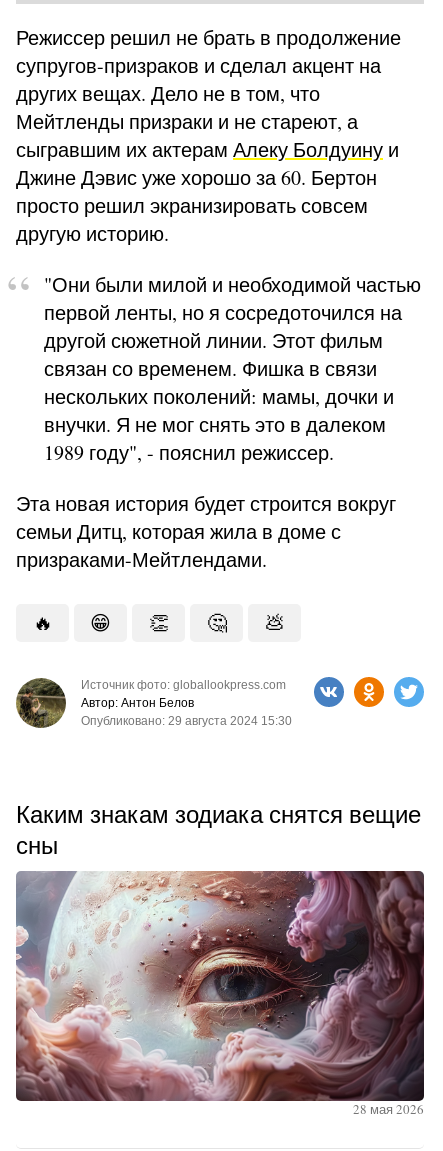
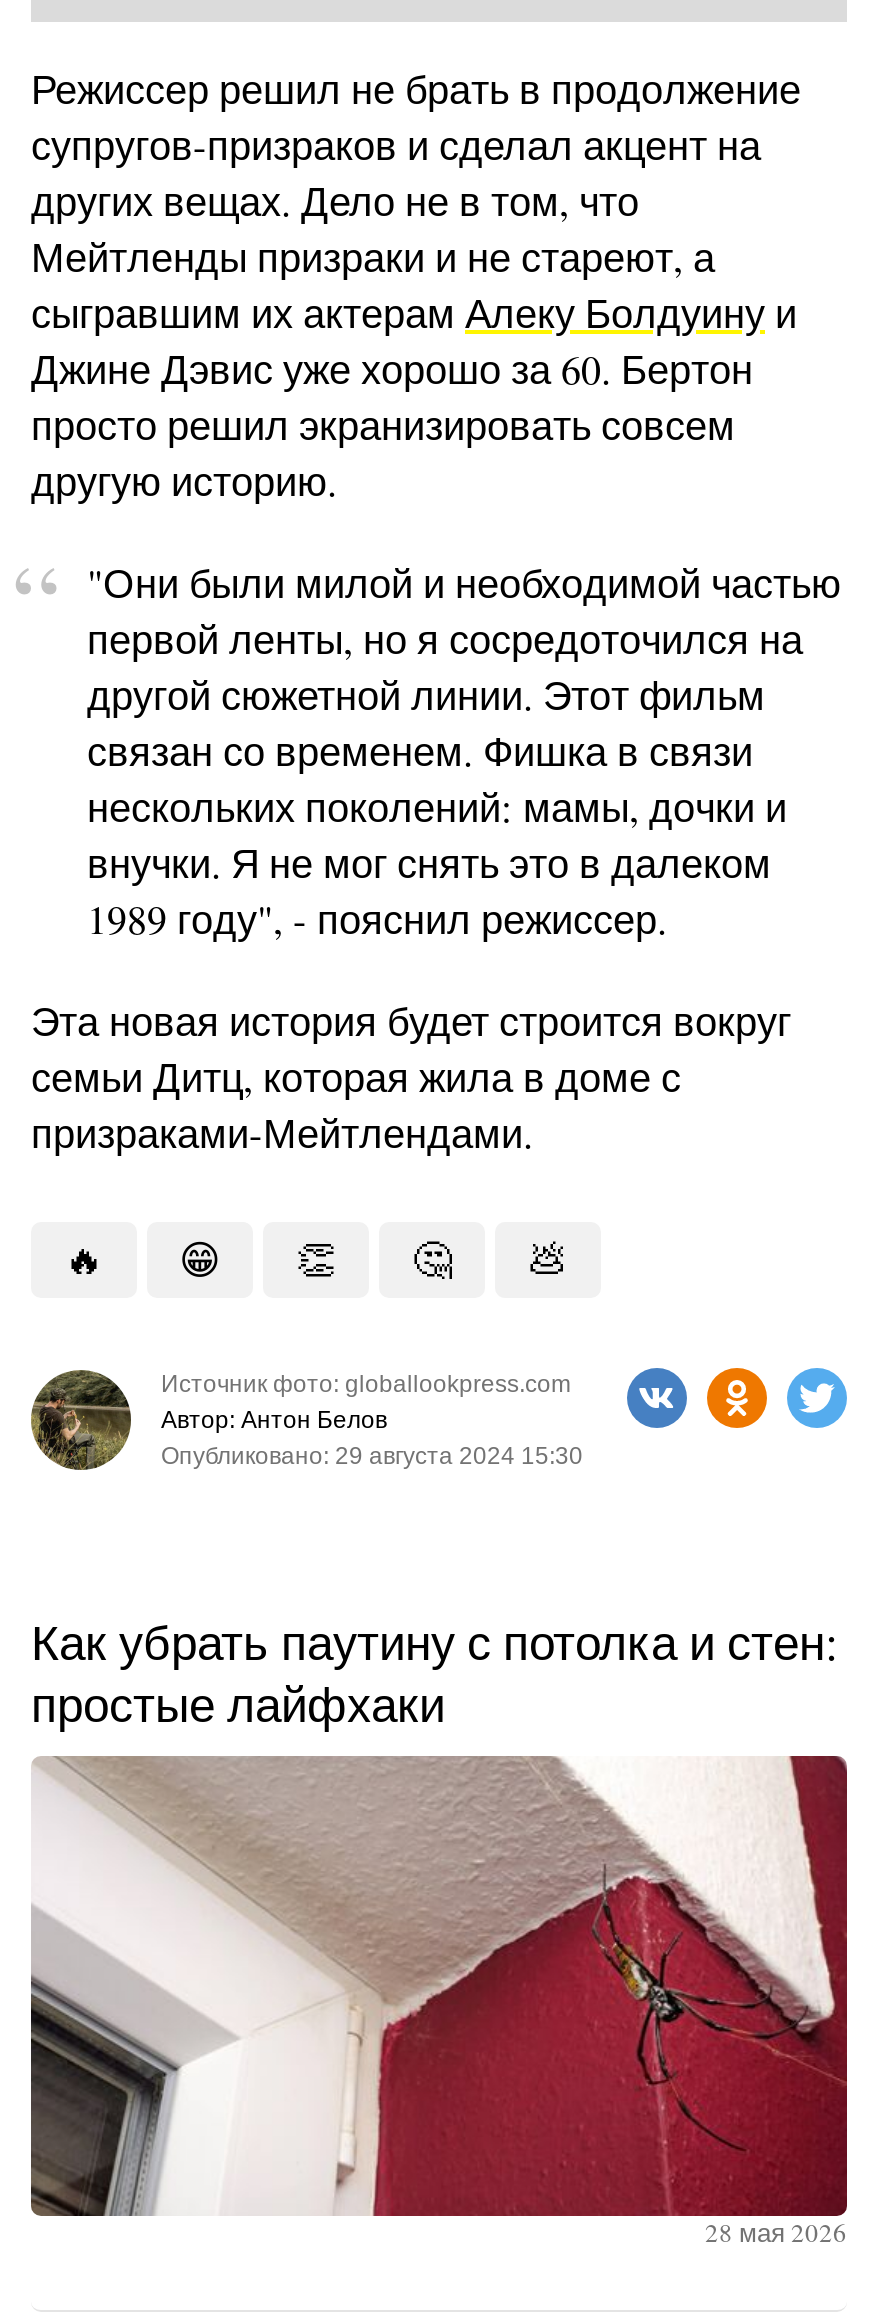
[16,798,421,861] Каким знакам зодиака снятся вещие | сны -> [31,1610,839,1736] Как убрать паутину с потолка и стен: | простые лайфхаки
[15,870,425,1102] [image] -> [29,1756,849,2216] [image]

